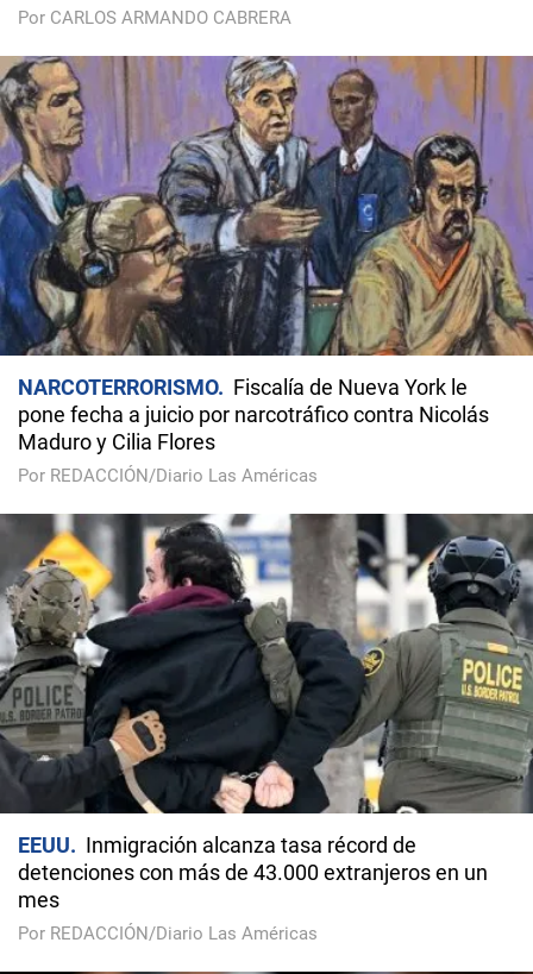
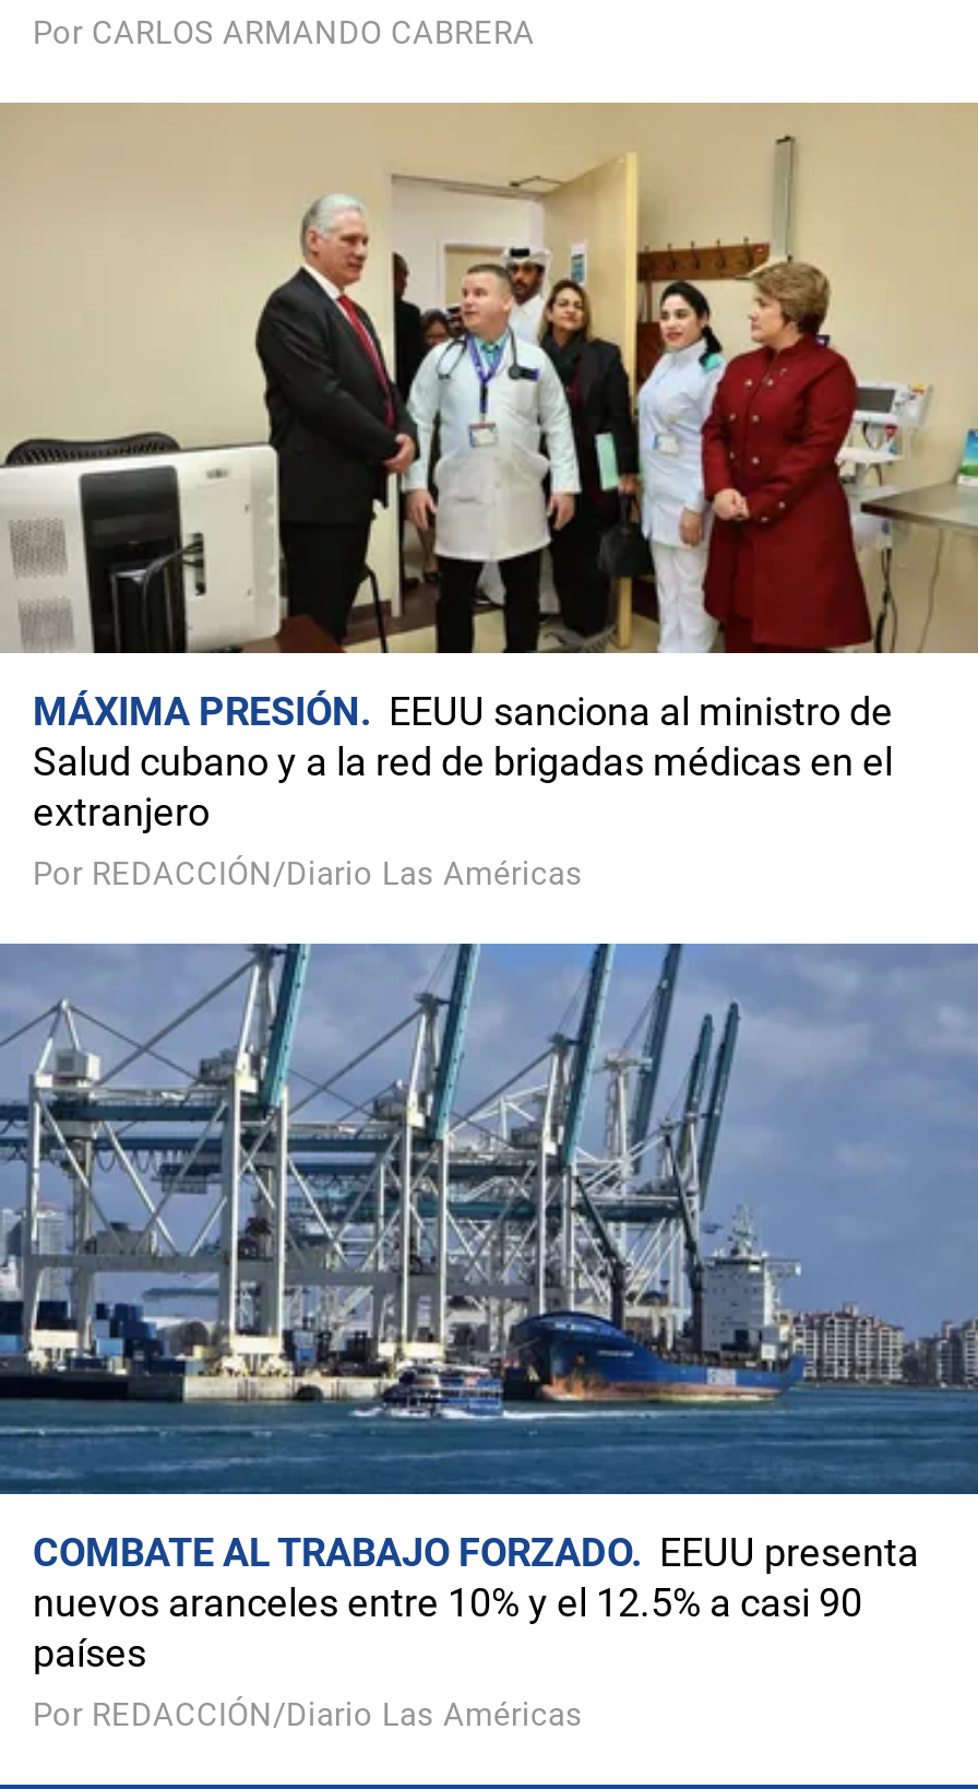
[4,55,529,454] [image] | NARCOTERRORISMO | Fiscalía de Nueva York le | pone fecha a juicio por narcotráfico contra Nicolás | Maduro y Cilia Flores -> [7,103,971,835] [image] | MÁXIMA PRESIÓN | EEUU sanciona al ministro de | Salud cubano y a la red de brigadas médicas en el | extranjero
[4,513,529,912] [image] | EEUU | Inmigración alcanza tasa récord de | detenciones con más de 43.000 extranjeros en un | mes -> [7,941,971,1676] [image] | COMBATE AL TRABAJO FORZADO | EEUU presenta | nuevos aranceles entre 10% y el 12.5% a casi 90 | países

